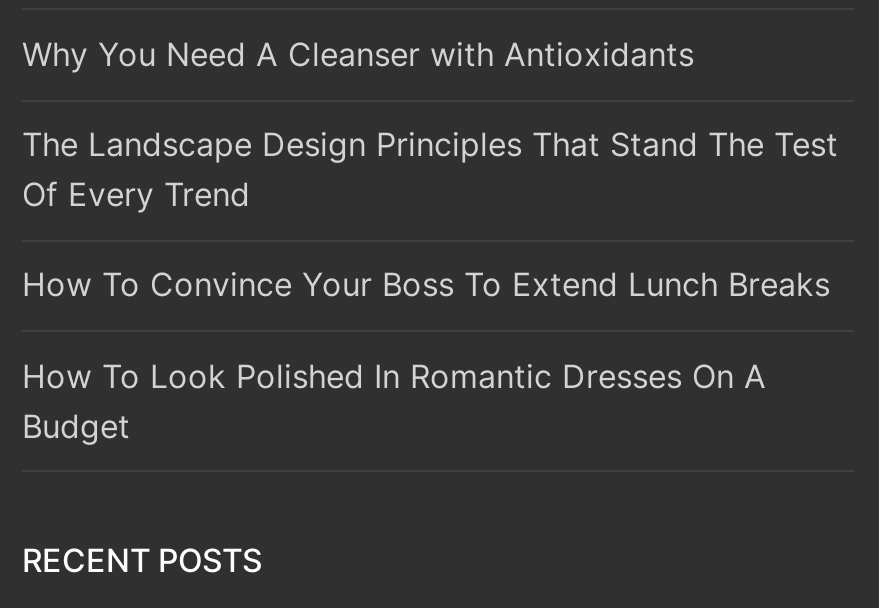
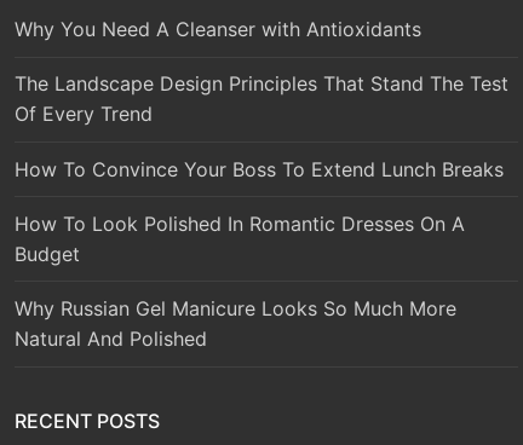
none -> [15,296,456,351] Why Russian Gel Manicure Looks So Much More | Natural And Polished

